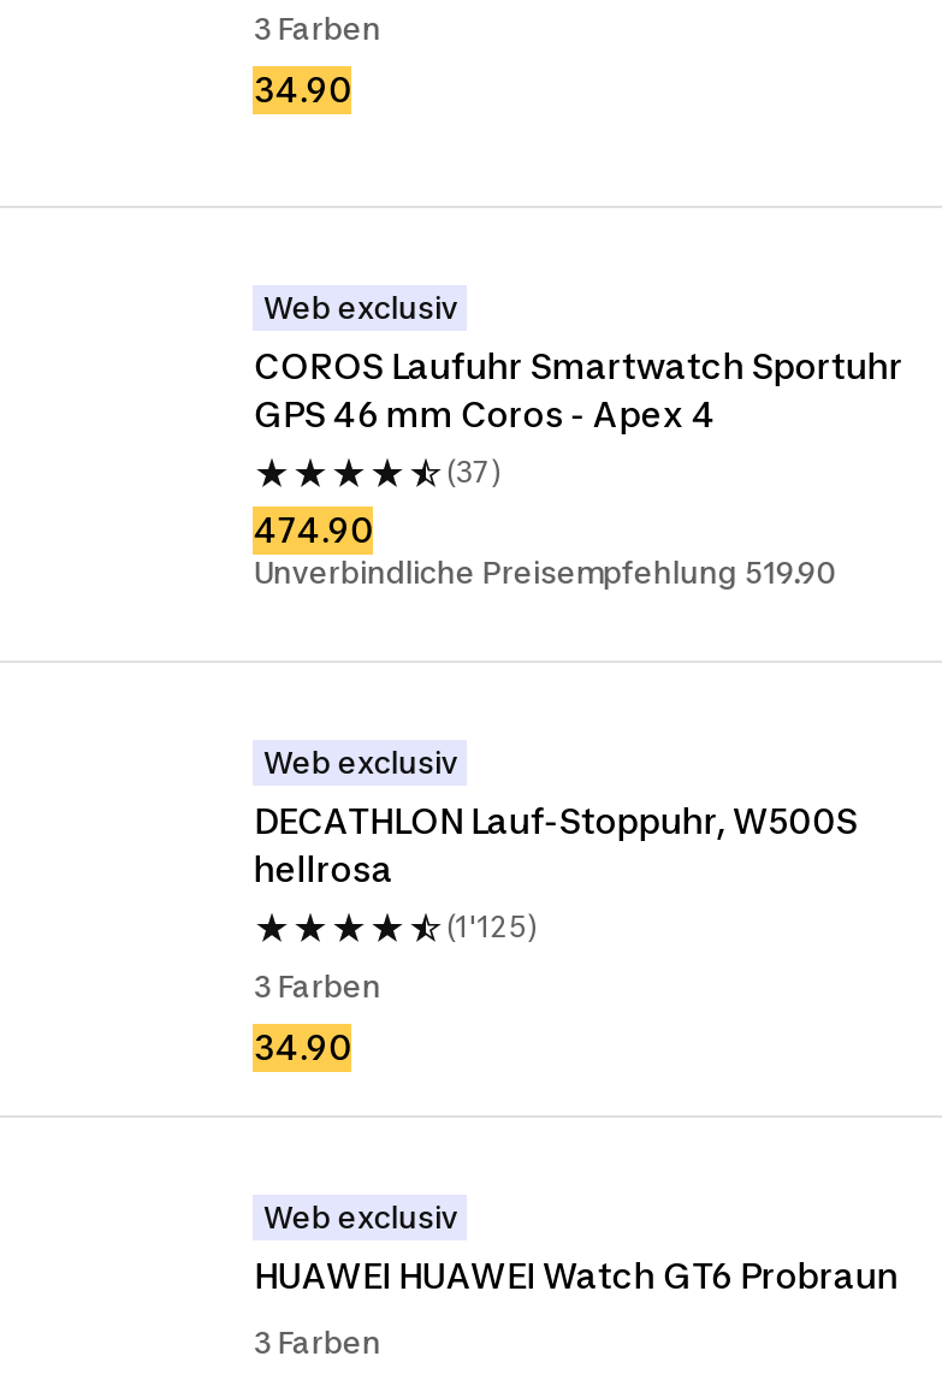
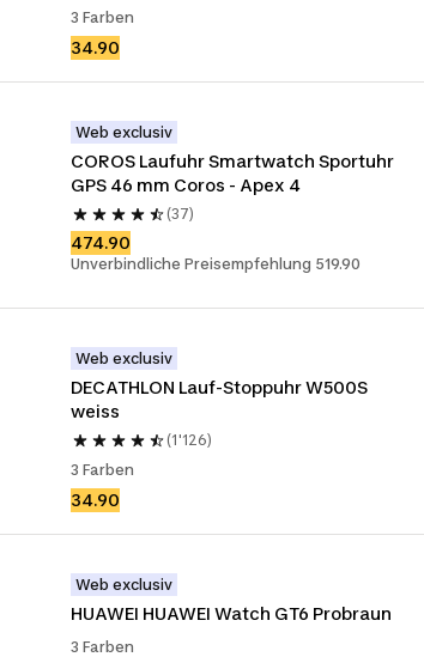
[253,800,857,889] DECATHLON Lauf-Stoppuhr, W500S | hellrosa -> [71,377,368,421] DECATHLON Lauf-Stoppuhr W500S | weiss
[446,908,537,944] (1'125) -> [167,431,212,449] (1'126)

